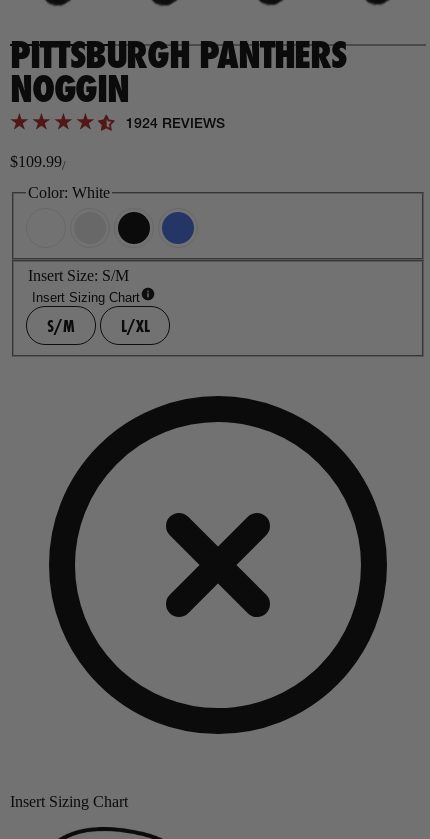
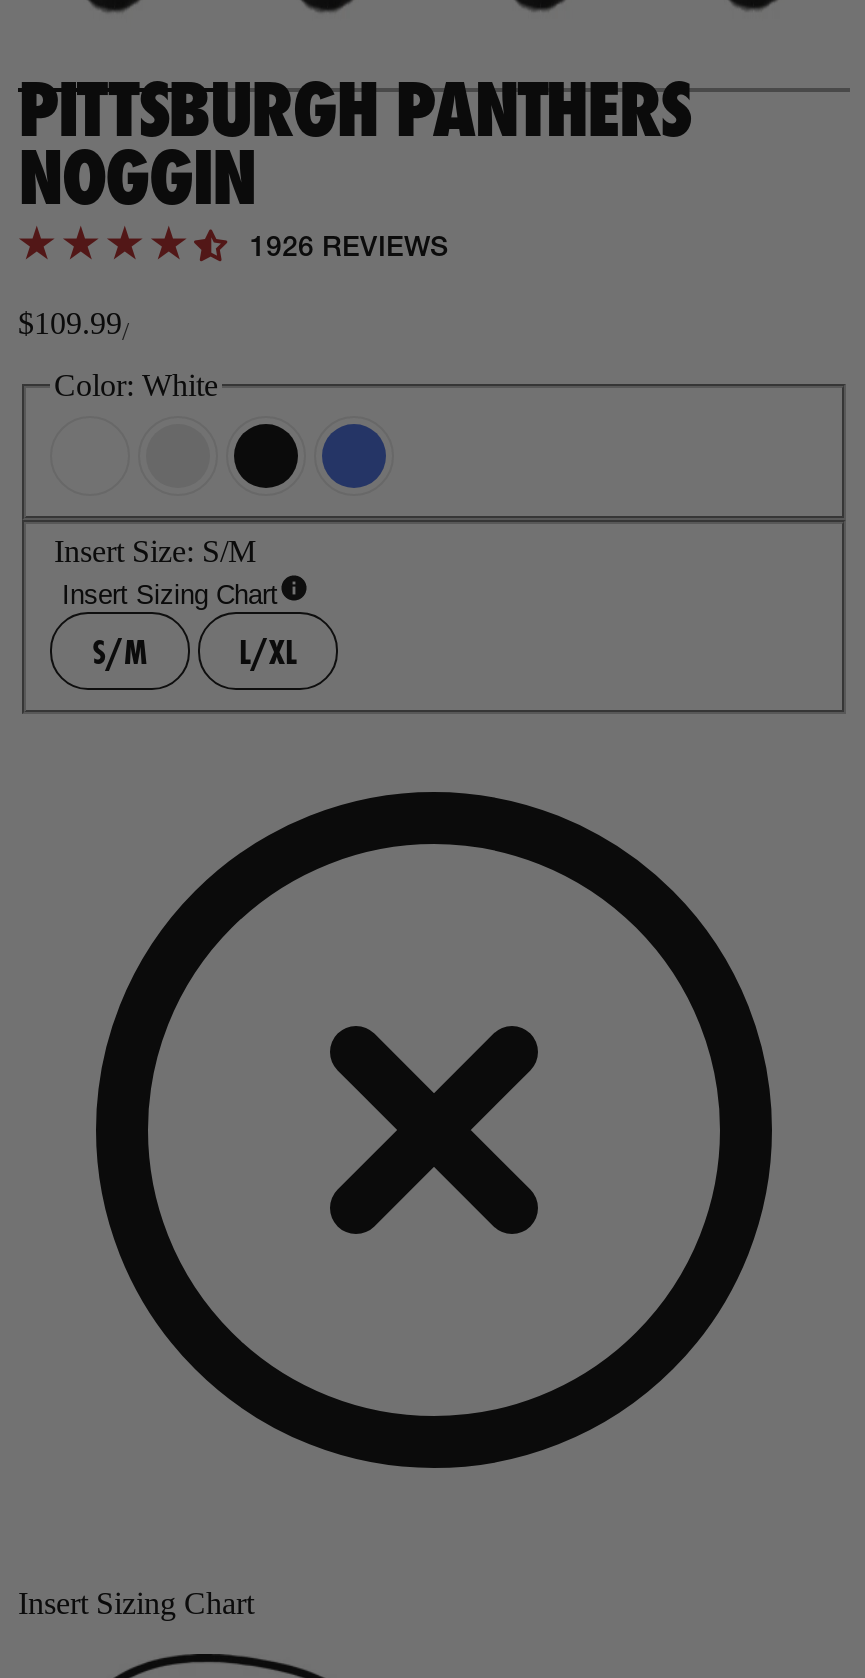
[126,118,225,132] 1924 REVIEWS -> [250,236,448,264] 1926 REVIEWS

